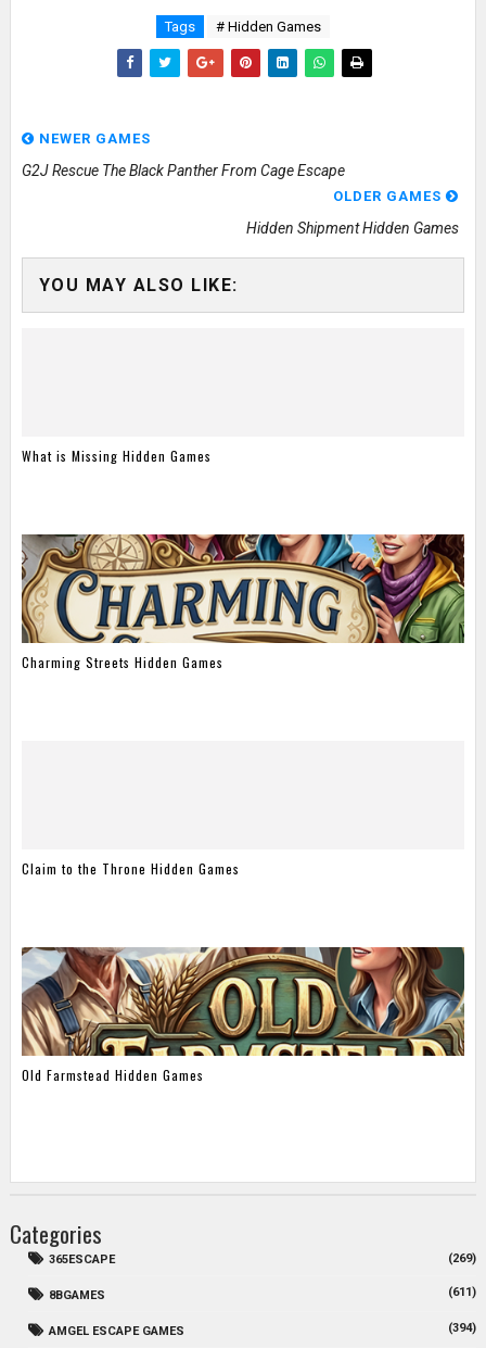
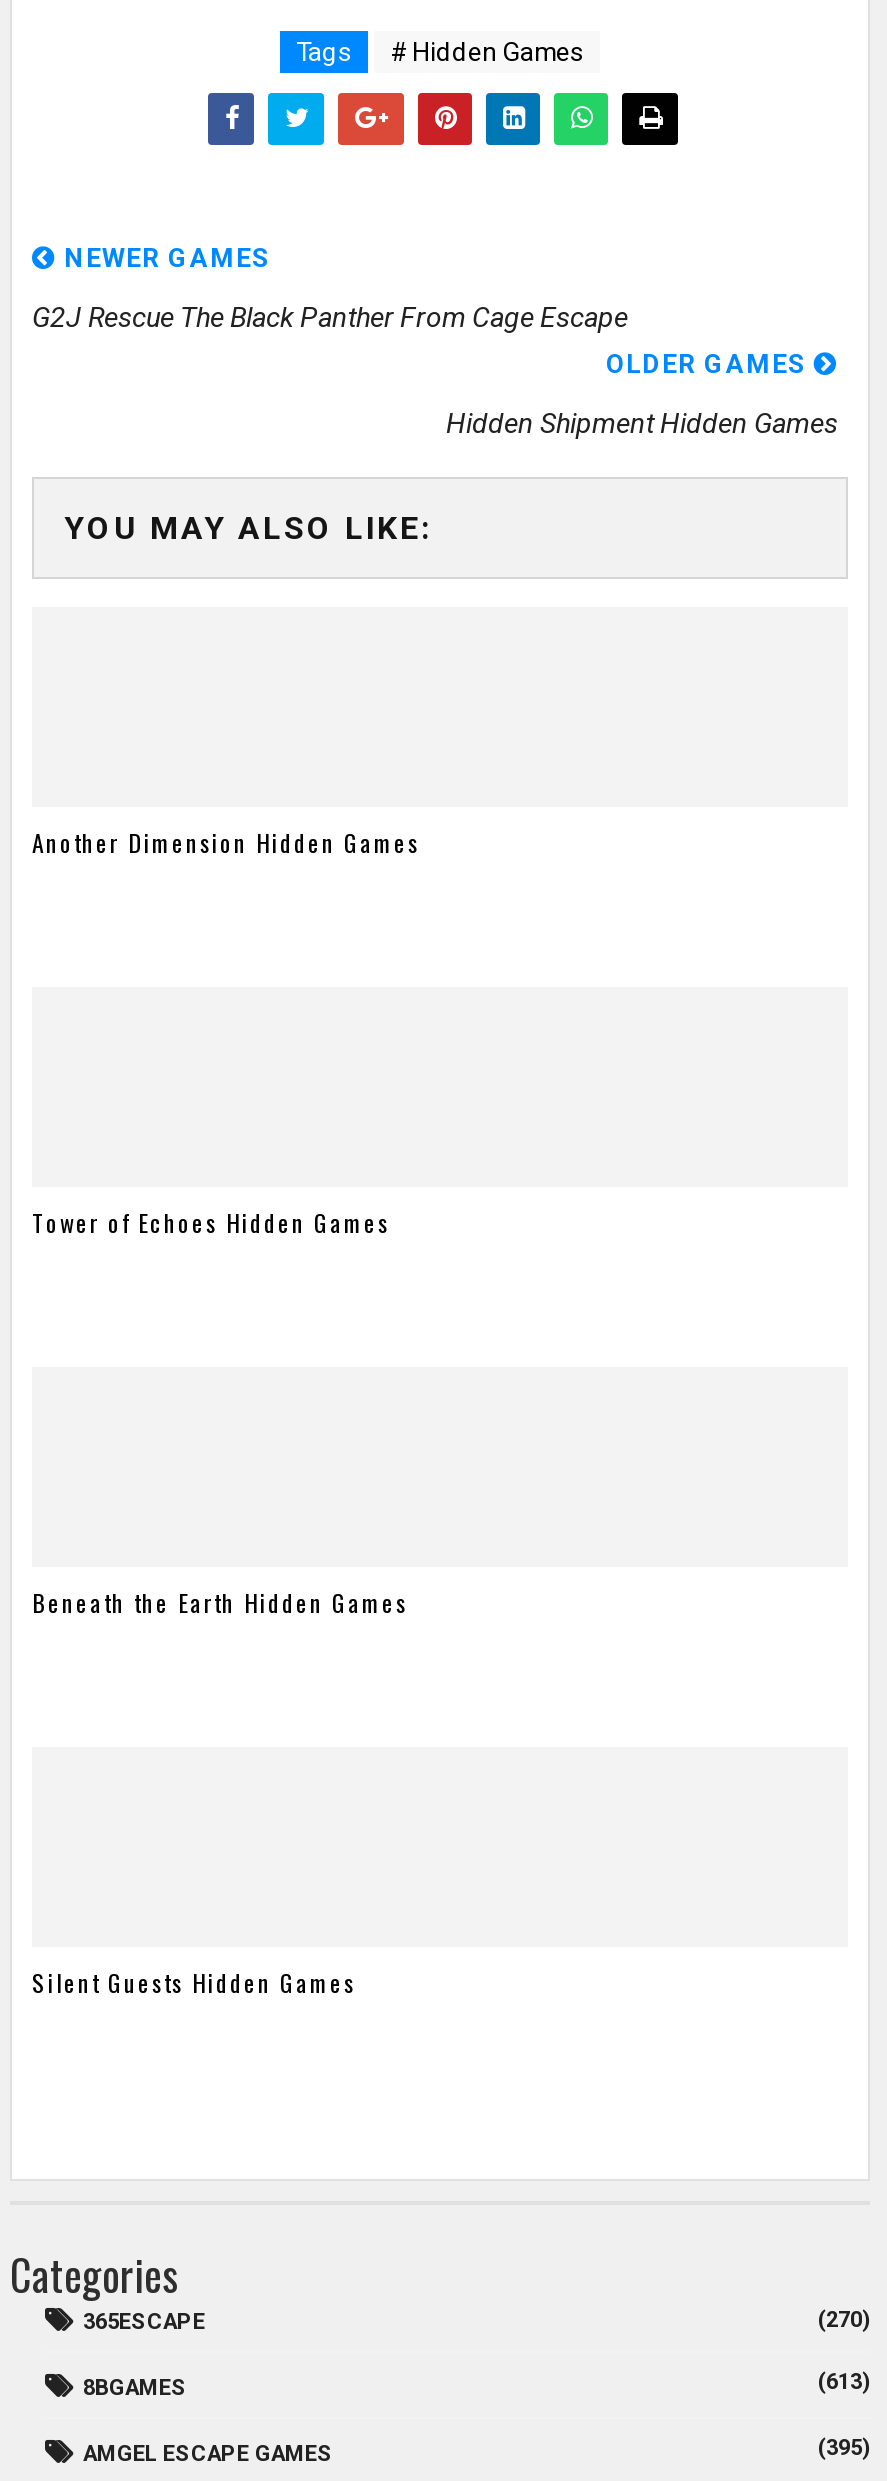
[22,446,212,464] What is Missing Hidden Games -> [32,824,420,858] Another Dimension Hidden Games
[21,533,465,644] [image] -> none
[22,652,223,671] Charming Streets Hidden Games -> [32,1204,390,1238] Tower of Echoes Hidden Games
[22,859,240,877] Claim to the Throne Hidden Games -> [32,1584,408,1618] Beneath the Earth Hidden Games
[21,946,465,1057] [image] -> none
[22,1065,204,1084] Old Farmstead Hidden Games -> [32,1964,356,1998] Silent Guests Hidden Games
[448,1251,476,1265] (269) -> [818,2307,870,2333] (270)
[448,1285,476,1299] (611) -> [818,2369,870,2395] (613)
[448,1321,476,1335] (394) -> [818,2435,870,2461] (395)

